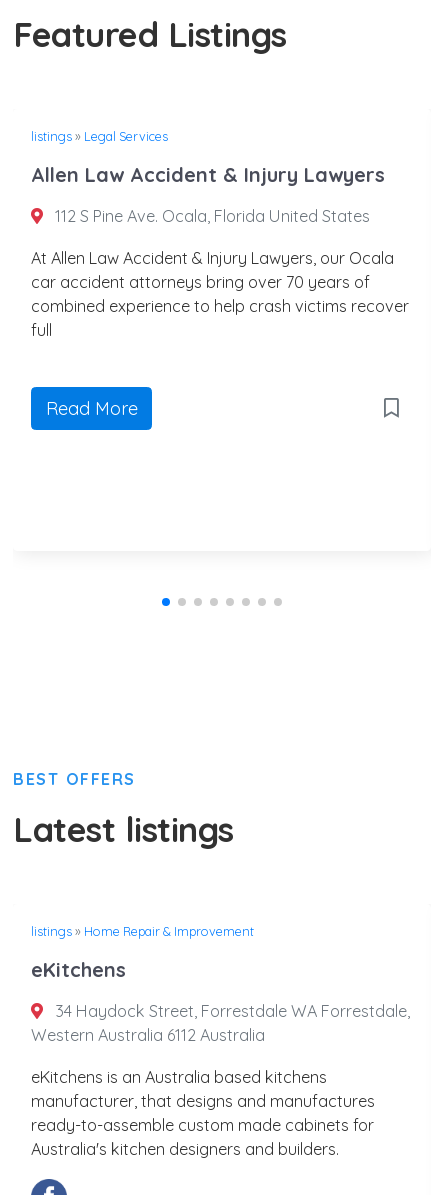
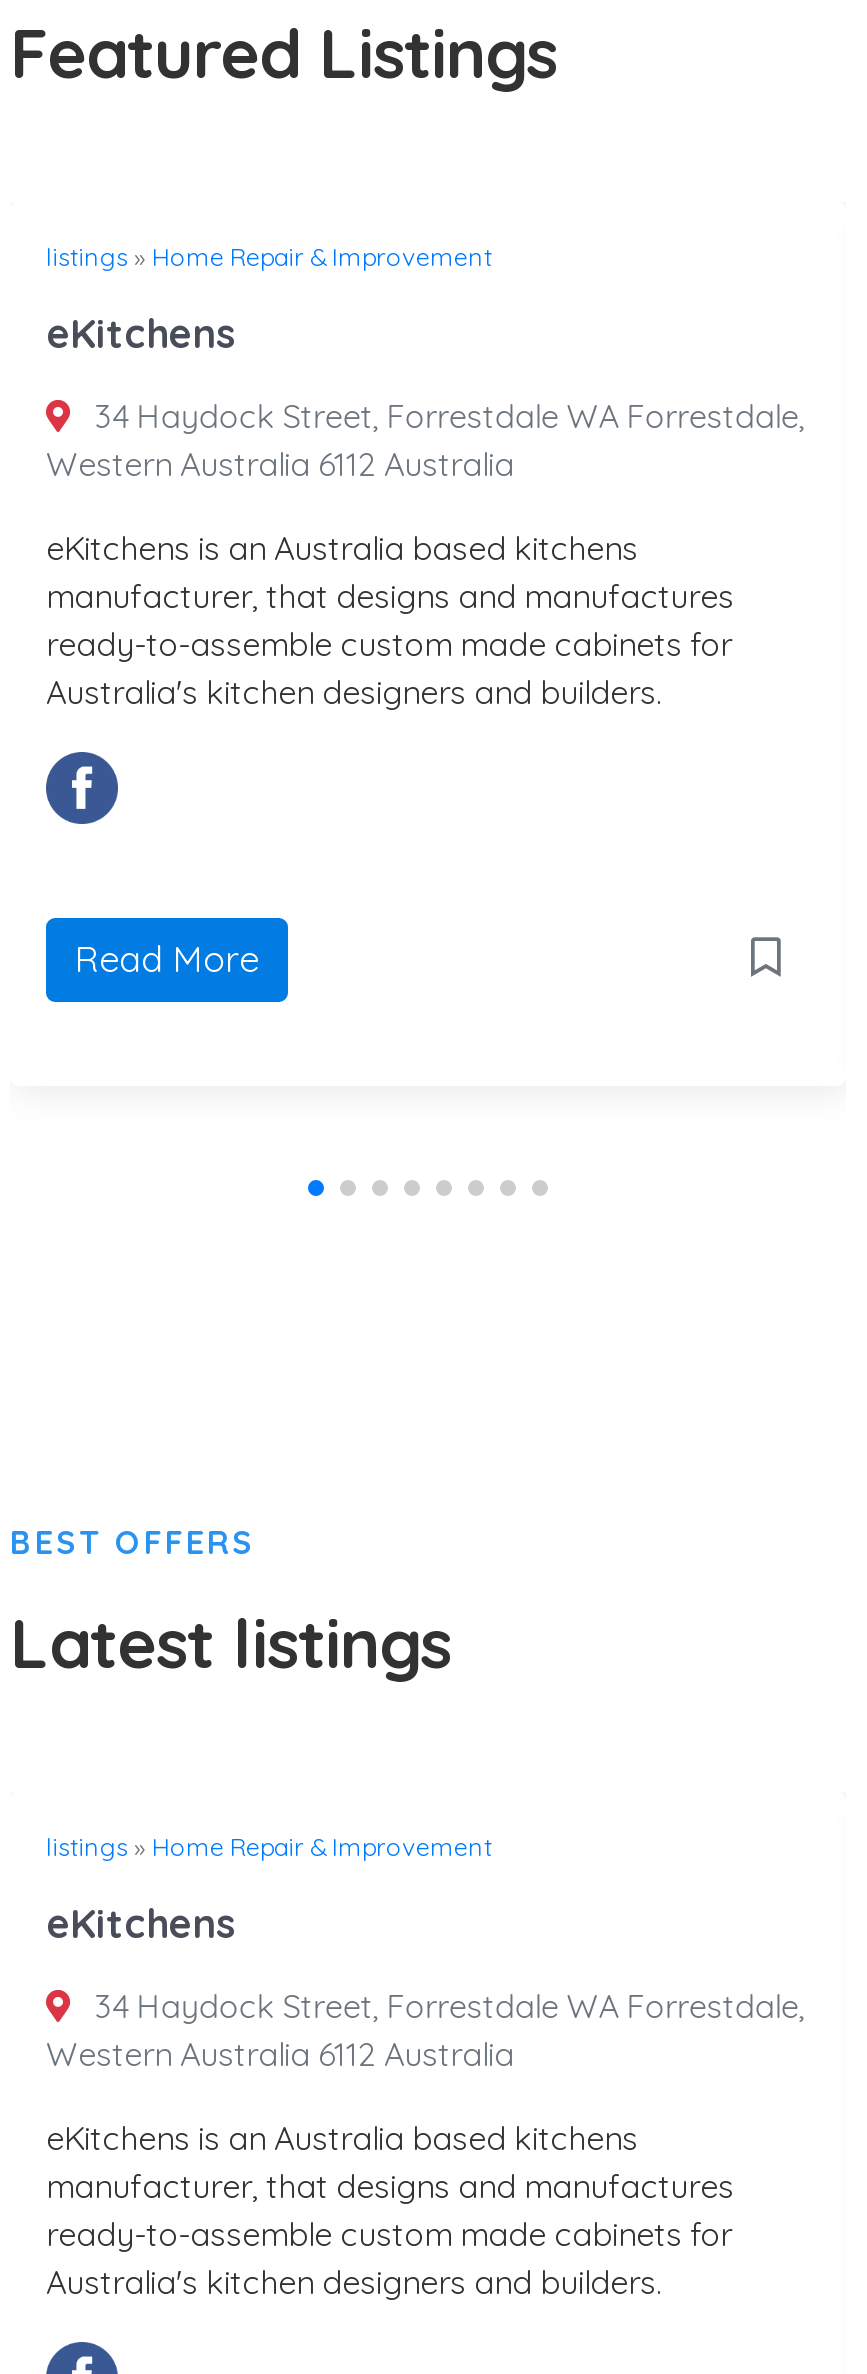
[31,128,168,144] listings» Legal Services -> [46,240,492,272] listings» Home Repair & Improvement
[31,162,385,187] Allen Law Accident & Injury Lawyers -> [46,308,236,358] eKitchens
[51,206,370,226] 112 S Pine Ave. Ocala, Florida United States -> [46,396,804,484] 34 Haydock Street, Forrestdale WA Forrestdale, | Western Australia 6112 Australia
[31,248,409,340] At Allen Law Accident & Injury Lawyers, our Ocala | car accident attorneys bring over 70 years of | combined experience to help crash victims recover | full -> [46,528,734,712] eKitchens is an Australia based kitchens | manufacturer, that designs and manufactures | ready-to-assemble custom made cabinets for | Australia's kitchen designers and builders.
moved [45,397,137,420] -> [75,937,259,983]: Read More

